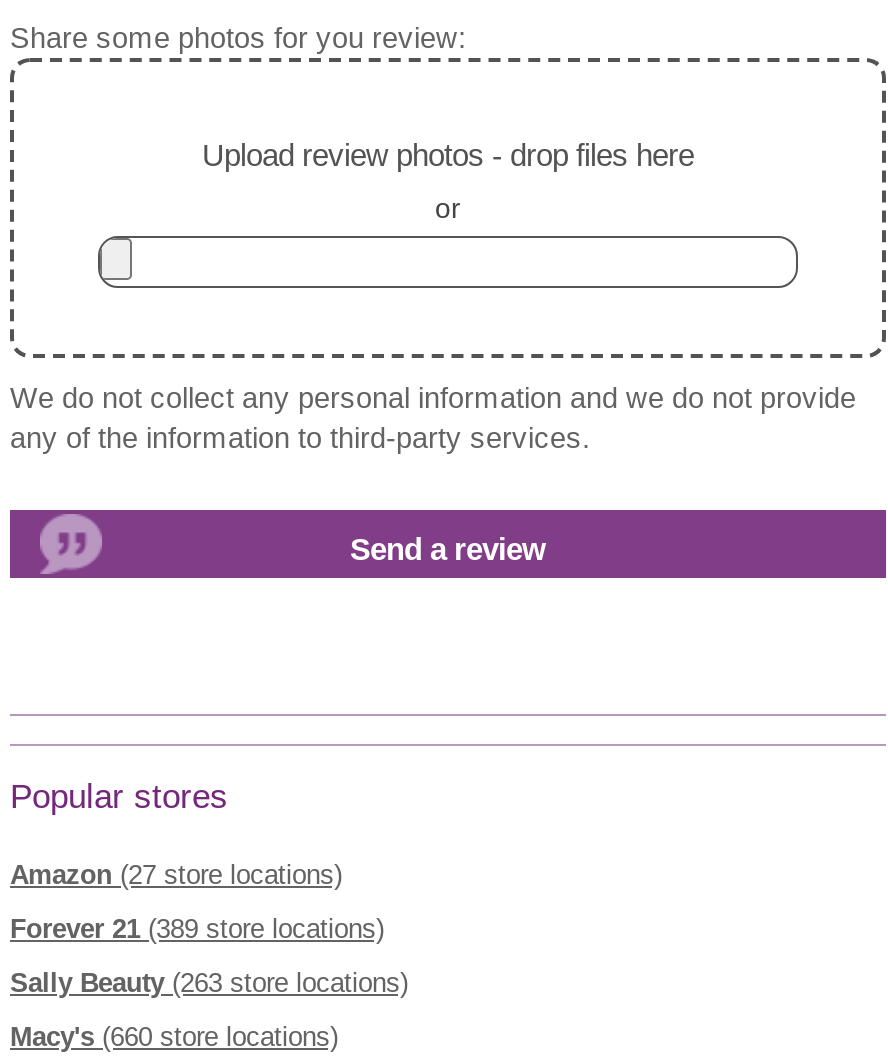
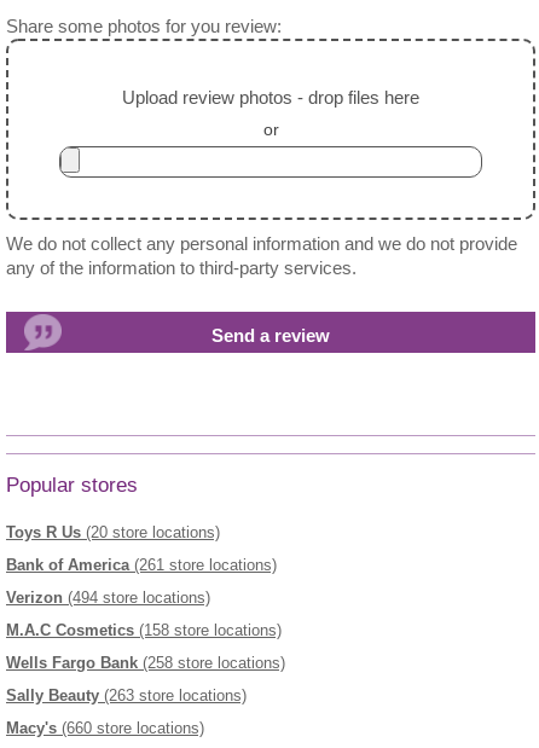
[10,860,384,944] Amazon (27 store locations) | Forever 21 (389 store locations) -> [6,523,285,672] Toys R Us (20 store locations) | Bank of America (261 store locations) | Verizon (494 store locations) | M.A.C Cosmetics (158 store locations) | Wells Fargo Bank (258 store locations)

